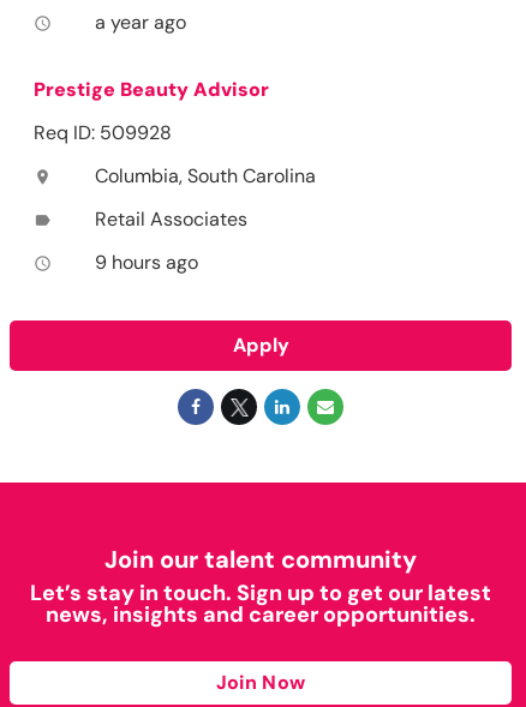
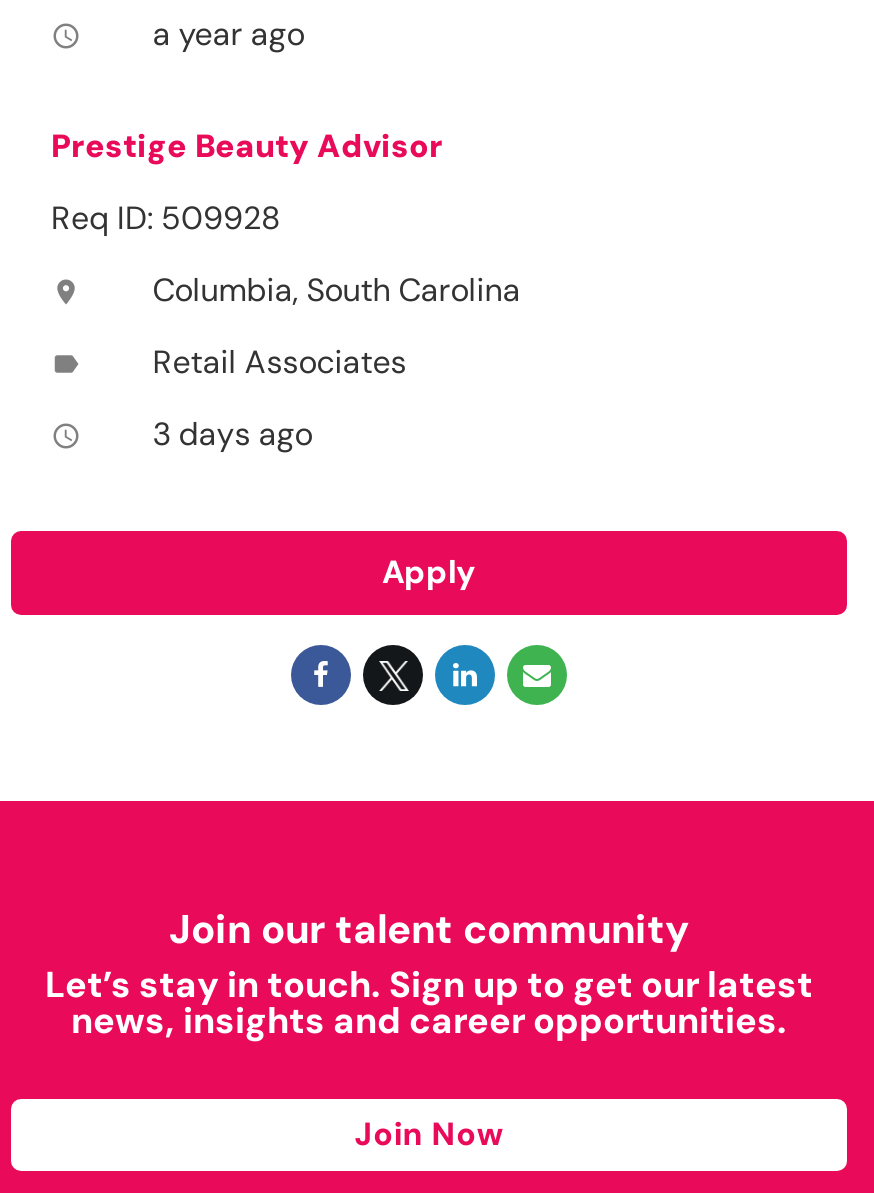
[95,250,198,275] 9 hours ago -> [153,413,313,455] 3 days ago

